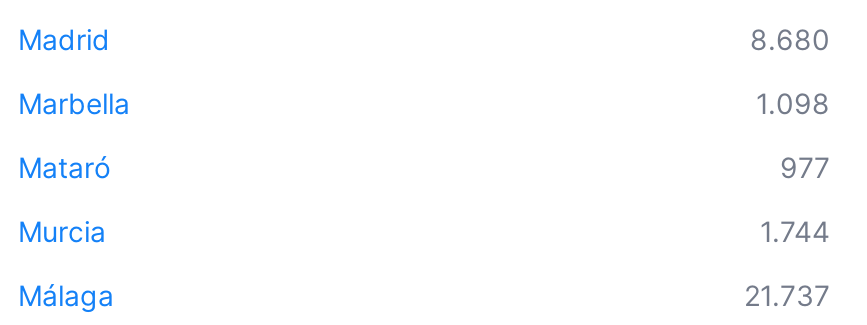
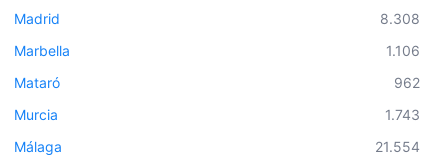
[750,21,830,55] 8.680 -> [380,10,420,27] 8.308
[756,85,830,119] 1.098 -> [386,42,420,59] 1.106
[780,149,830,183] 977 -> [394,74,420,91] 962
[760,213,830,247] 1.744 -> [385,106,420,123] 1.743
[744,277,830,311] 21.737 -> [375,138,420,155] 21.554

